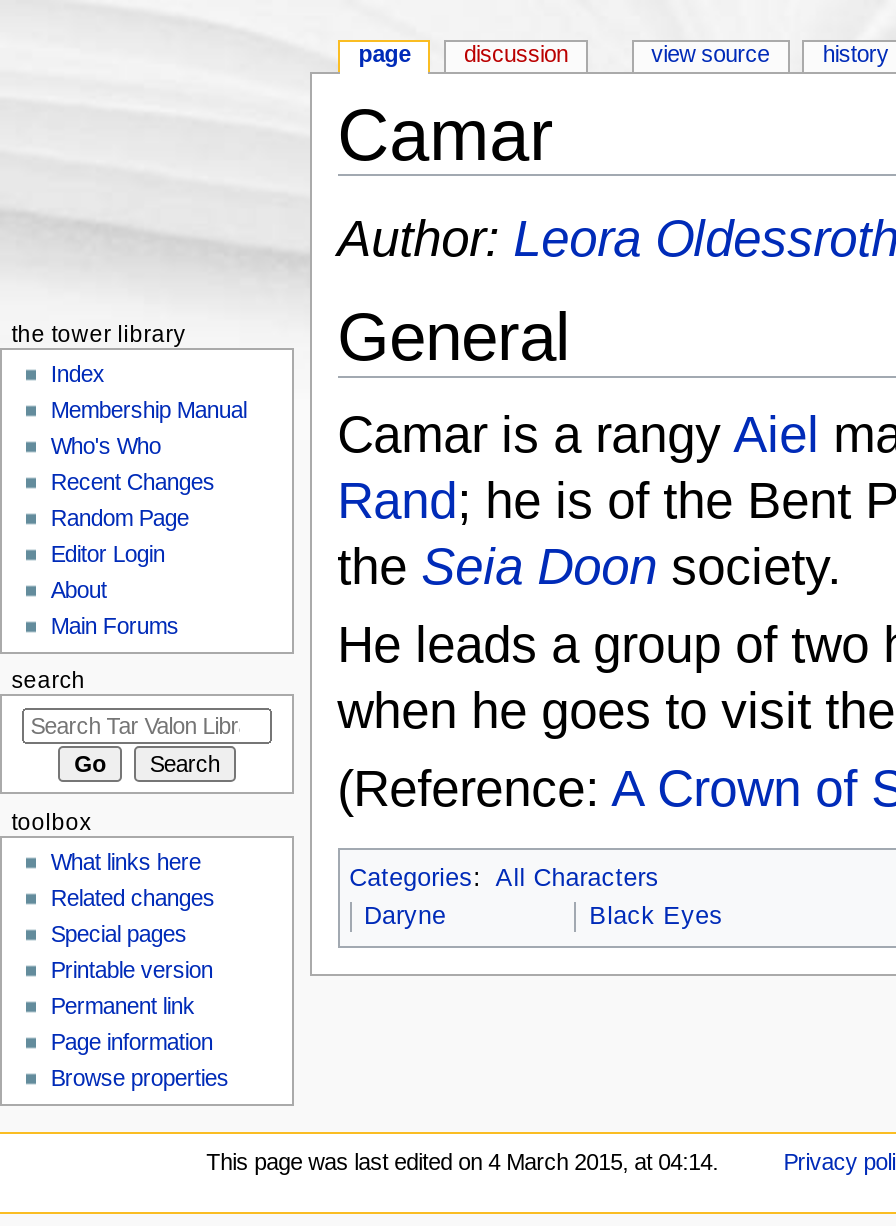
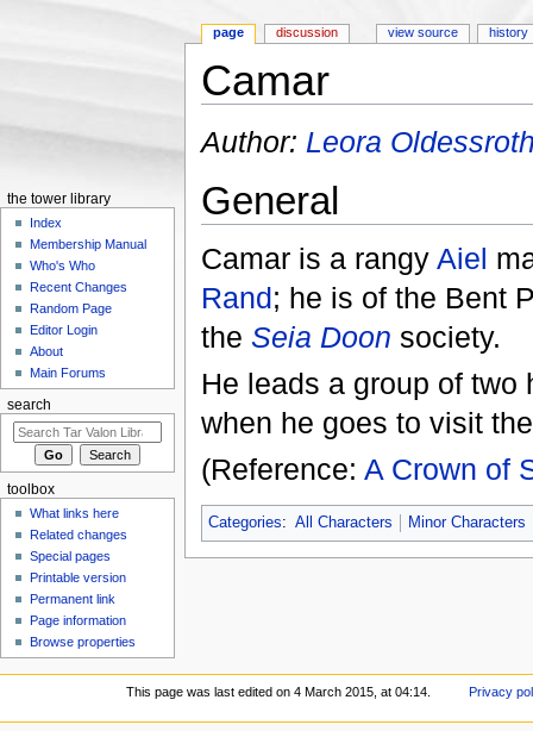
[364,902,723,930] Daryne | Black Eyes -> [409,514,526,531] Minor Characters

